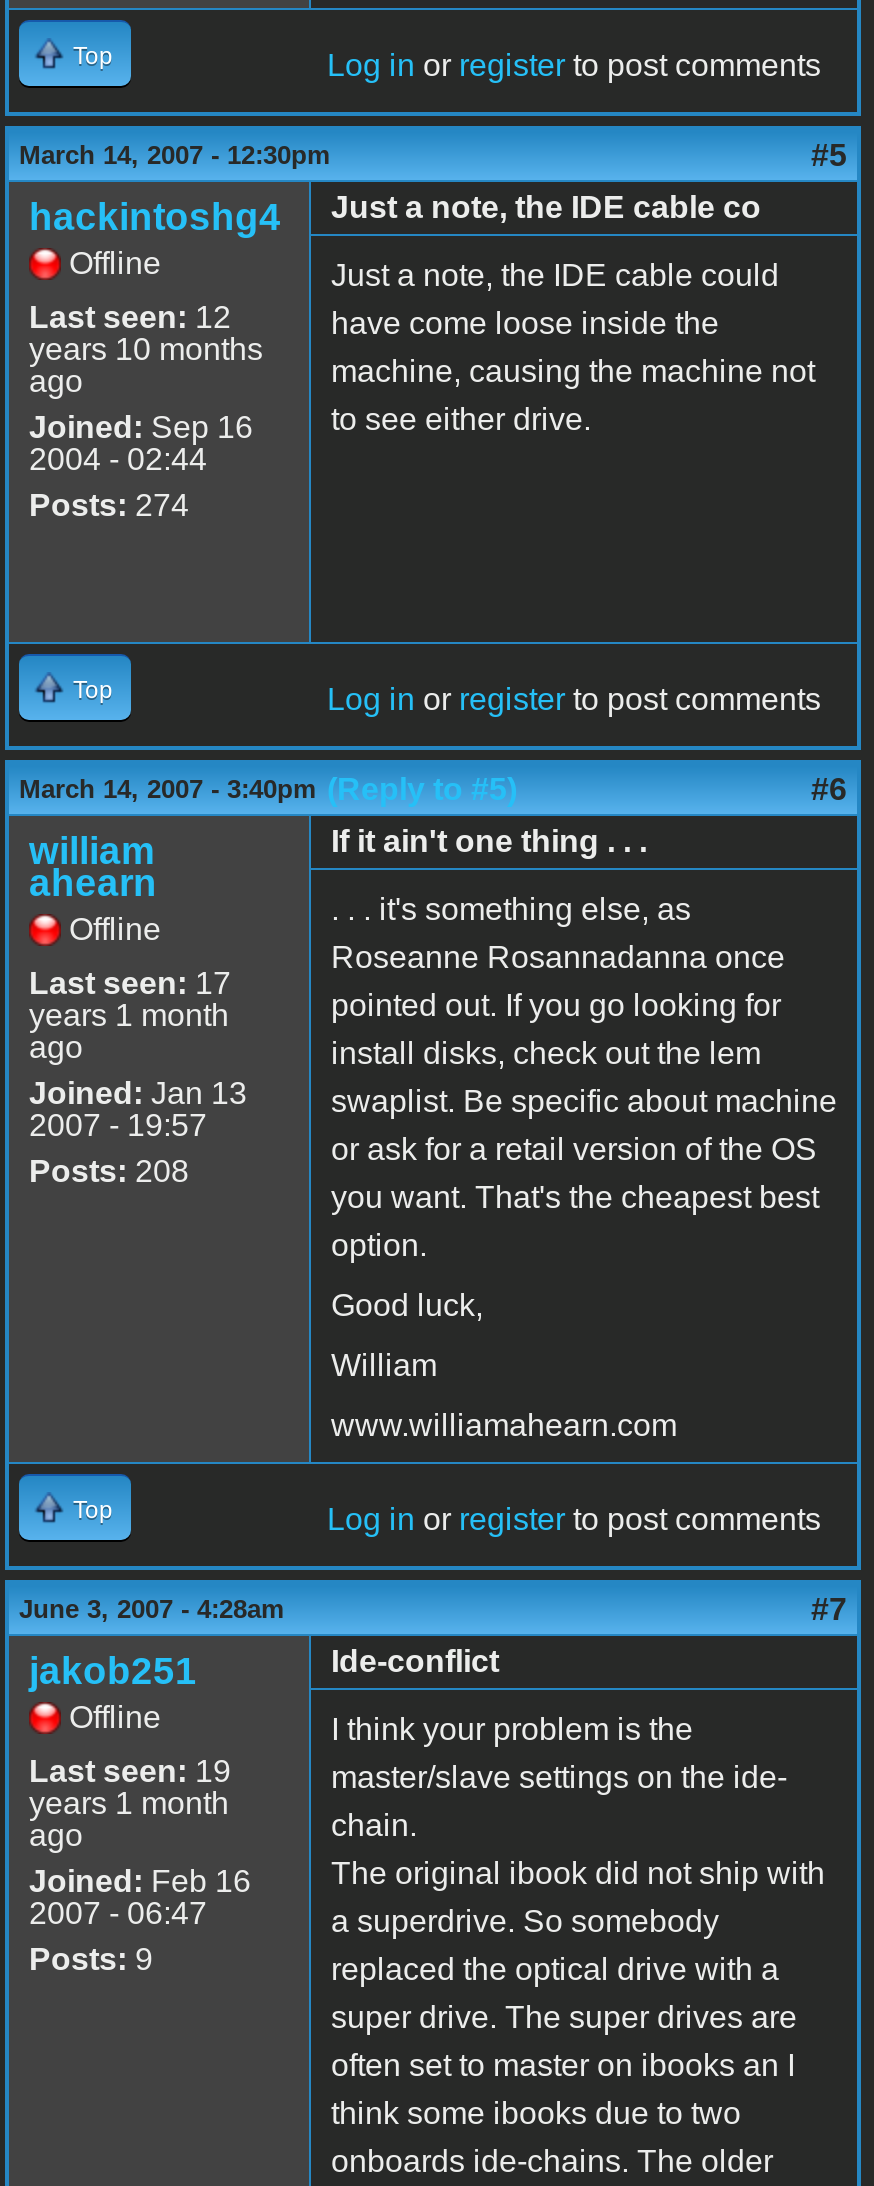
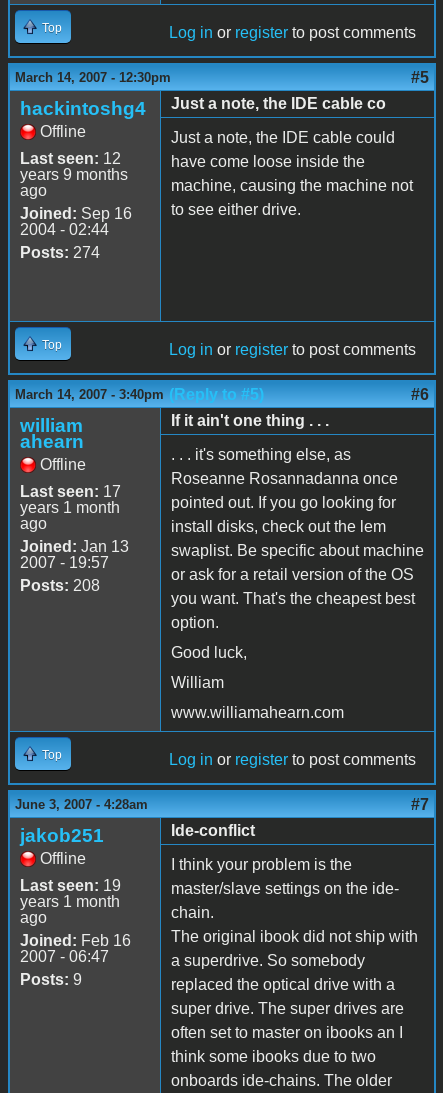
[29,332,263,366] years 10 months -> [20,166,128,183] years 9 months

